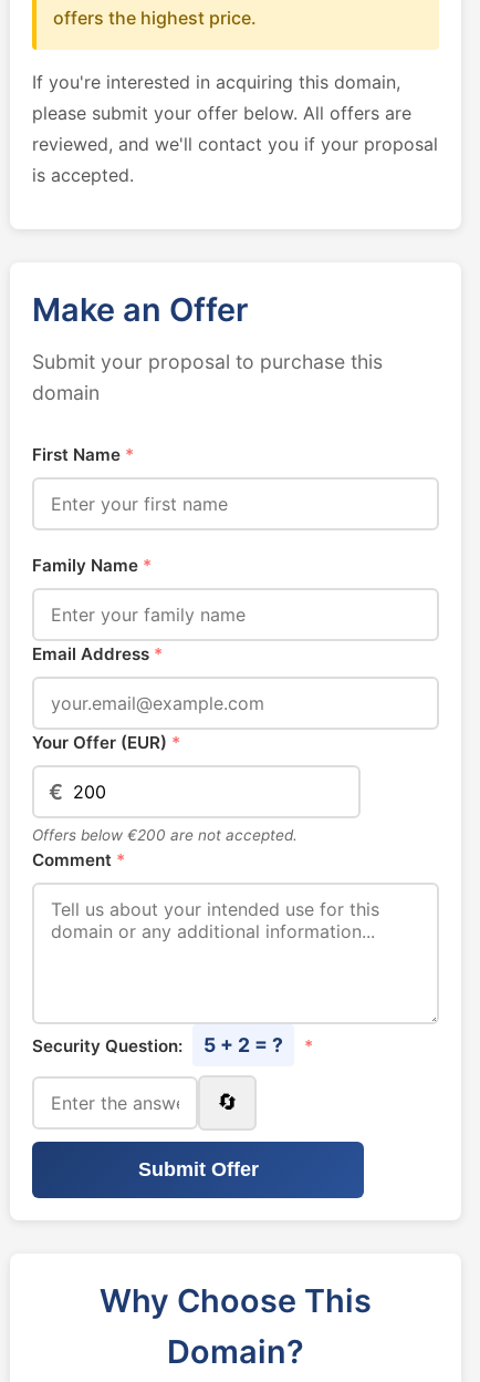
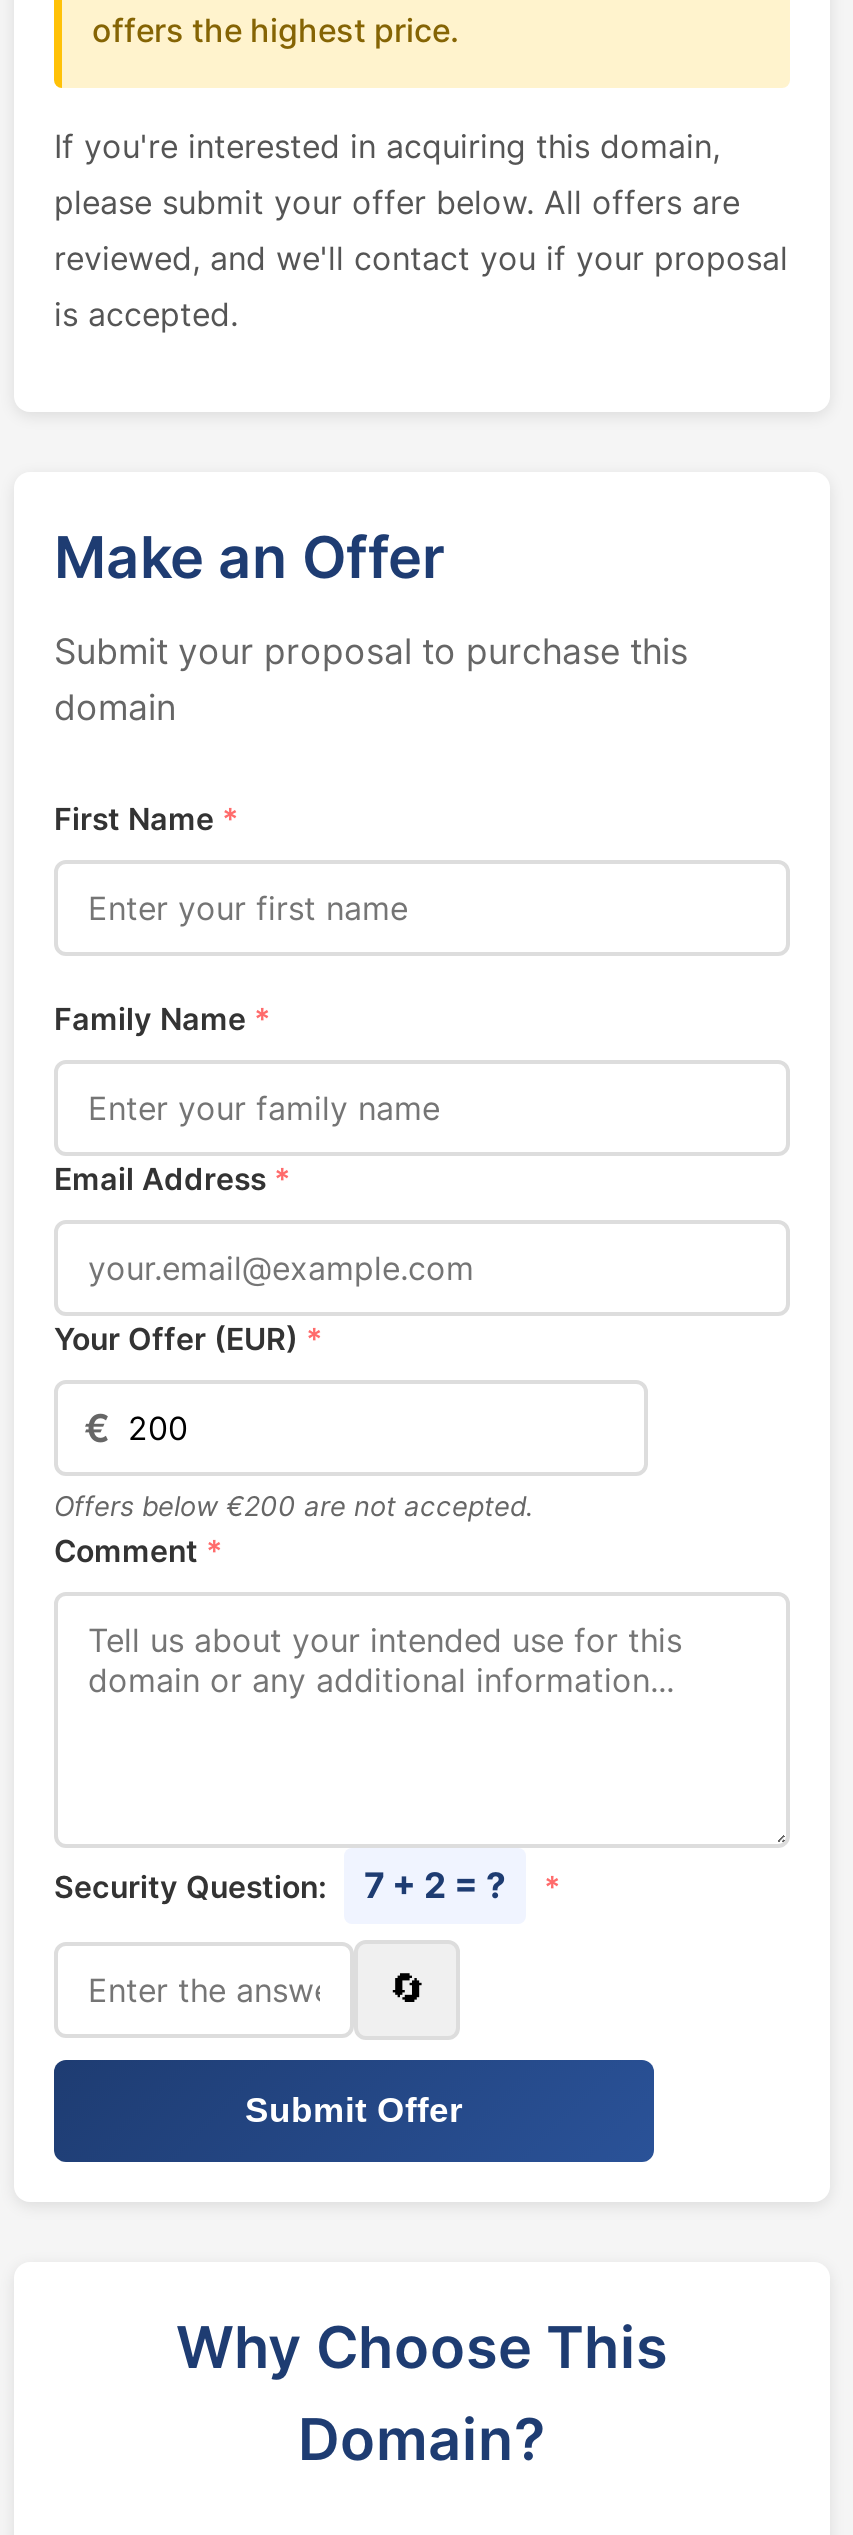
[204,1033,283,1056] 5 + 2 = ? -> [364,1864,506,1906] 7 + 2 = ?

